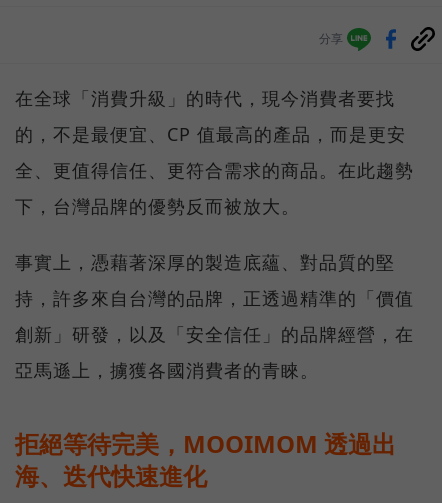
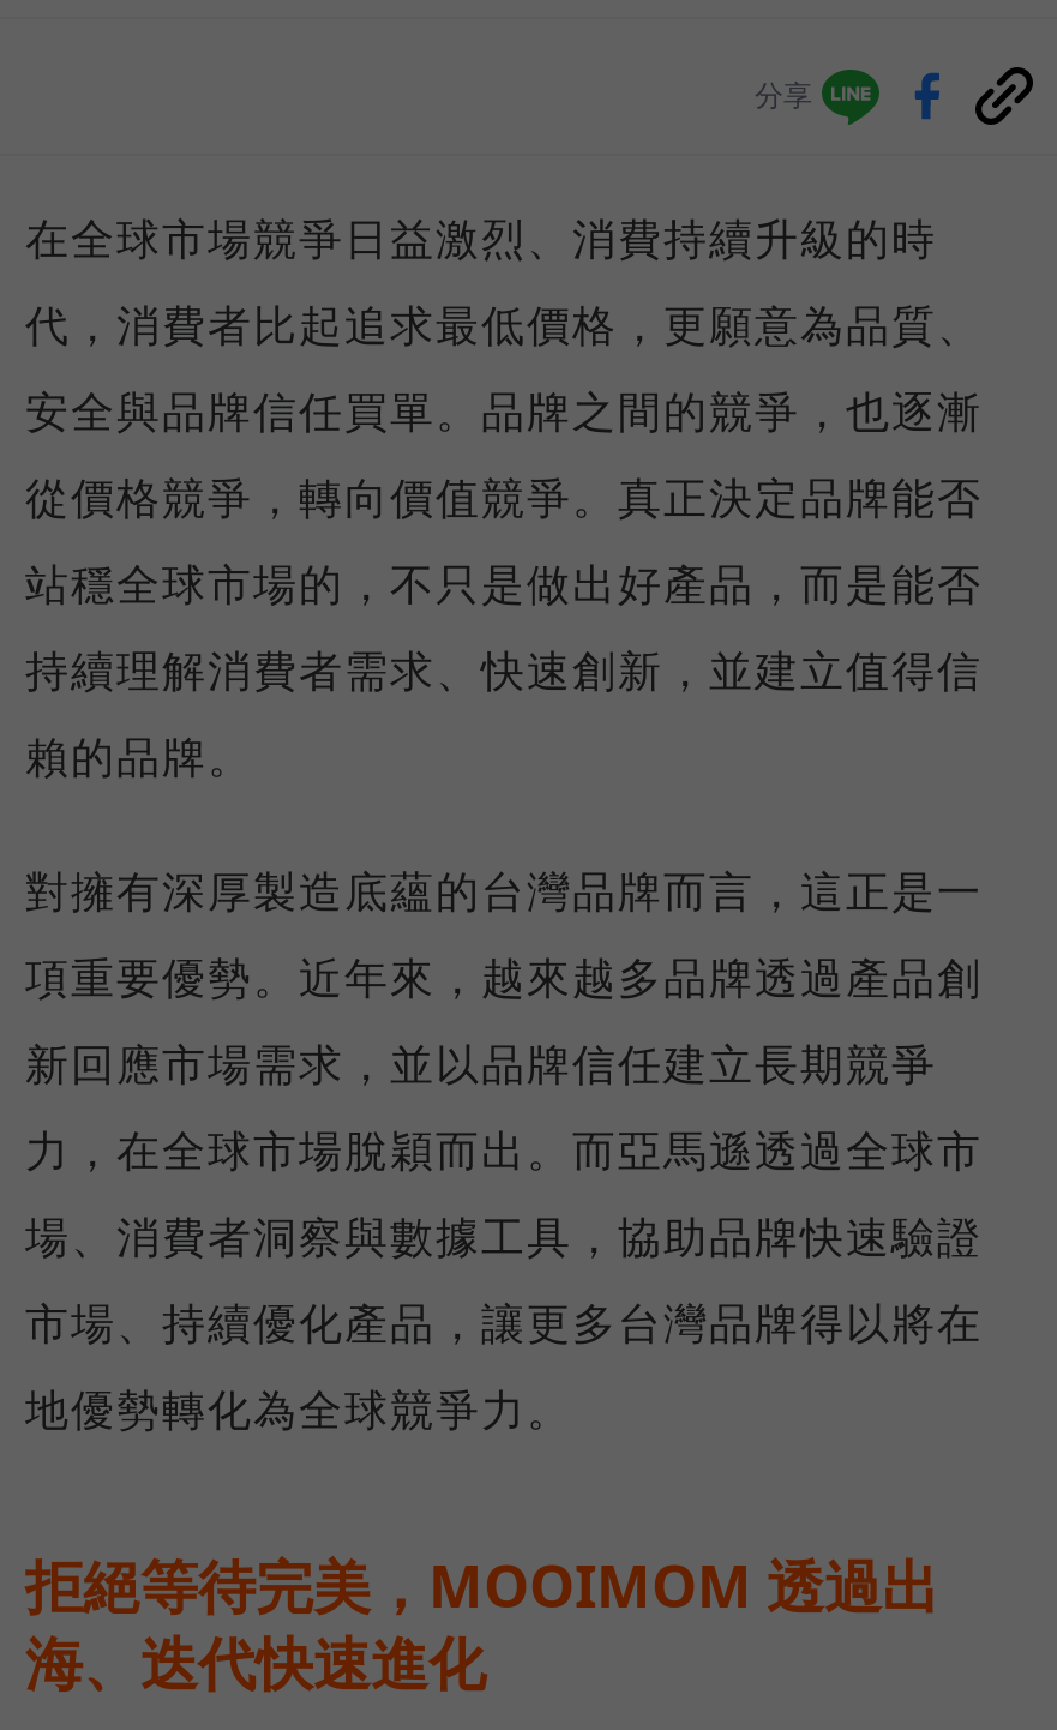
[15,86,414,382] 在全球「消費升級」的時代，現今消費者要找 | 的，不是最便宜、CP 值最高的產品，而是更安 | 全、更值得信任、更符合需求的商品。在此趨勢 | 下，台灣品牌的優勢反而被放大。 | 事實上，憑藉著深厚的製造底蘊、對品質的堅 | 持，許多來自台灣的品牌，正透過精準的「價值 | 創新」研發，以及「安全信任」的品牌經營，在 | 亞馬遜上，擄獲各國消費者的青睞。 -> [25,209,983,1438] 在全球市場競爭日益激烈、消費持續升級的時 | 代，消費者比起追求最低價格，更願意為品質、 | 安全與品牌信任買單。品牌之間的競爭，也逐漸 | 從價格競爭，轉向價值競爭。真正決定品牌能否 | 站穩全球市場的，不只是做出好產品，而是能否 | 持續理解消費者需求、快速創新，並建立值得信 | 賴的品牌。 | 對擁有深厚製造底蘊的台灣品牌而言，這正是一 | 項重要優勢。近年來，越來越多品牌透過產品創 | 新回應市場需求，並以品牌信任建立長期競爭 | 力，在全球市場脫穎而出。而亞馬遜透過全球市 | 場、消費者洞察與數據工具，協助品牌快速驗證 | 市場、持續優化產品，讓更多台灣品牌得以將在 | 地優勢轉化為全球競爭力。

